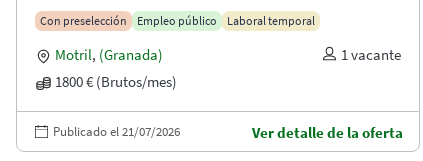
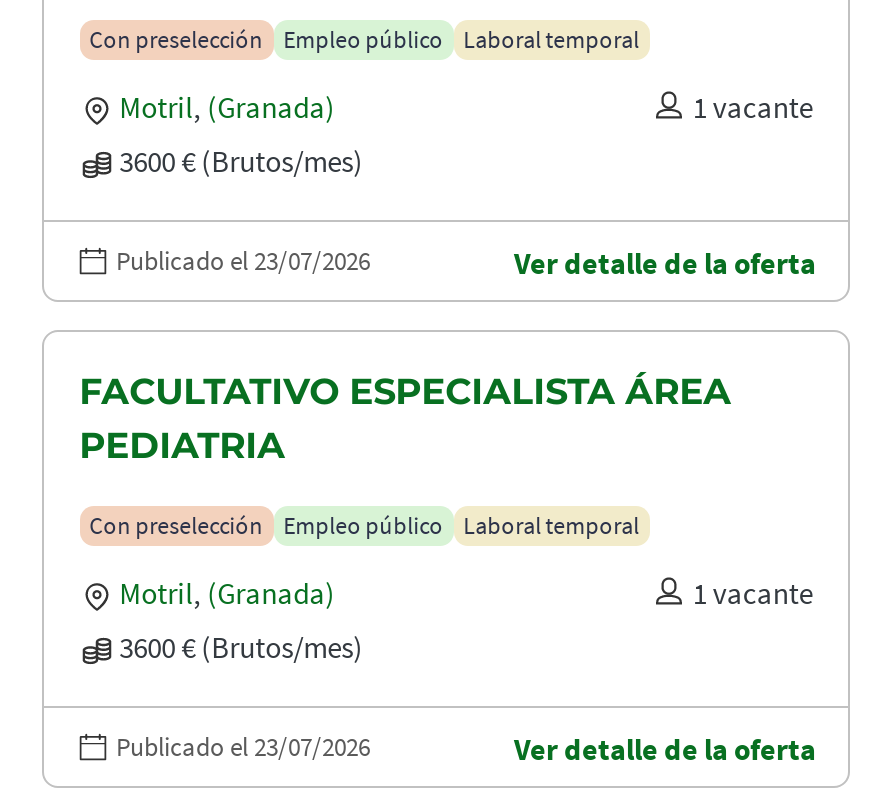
[53,72,180,140] 1800 € (Brutos/mes) | Publicado el 21/07/2026 -> [79,141,816,765] 3600 € (Brutos/mes) | Publicado el 23/07/2026 | Ver detalle de la oferta | FACULTATIVO ESPECIALISTA ÁREA | PEDIATRIA | Con preselección | Empleo público | Laboral temporal | Motril, (Granada) | 1 vacante | 3600 € (Brutos/mes) | Publicado el 23/07/2026

